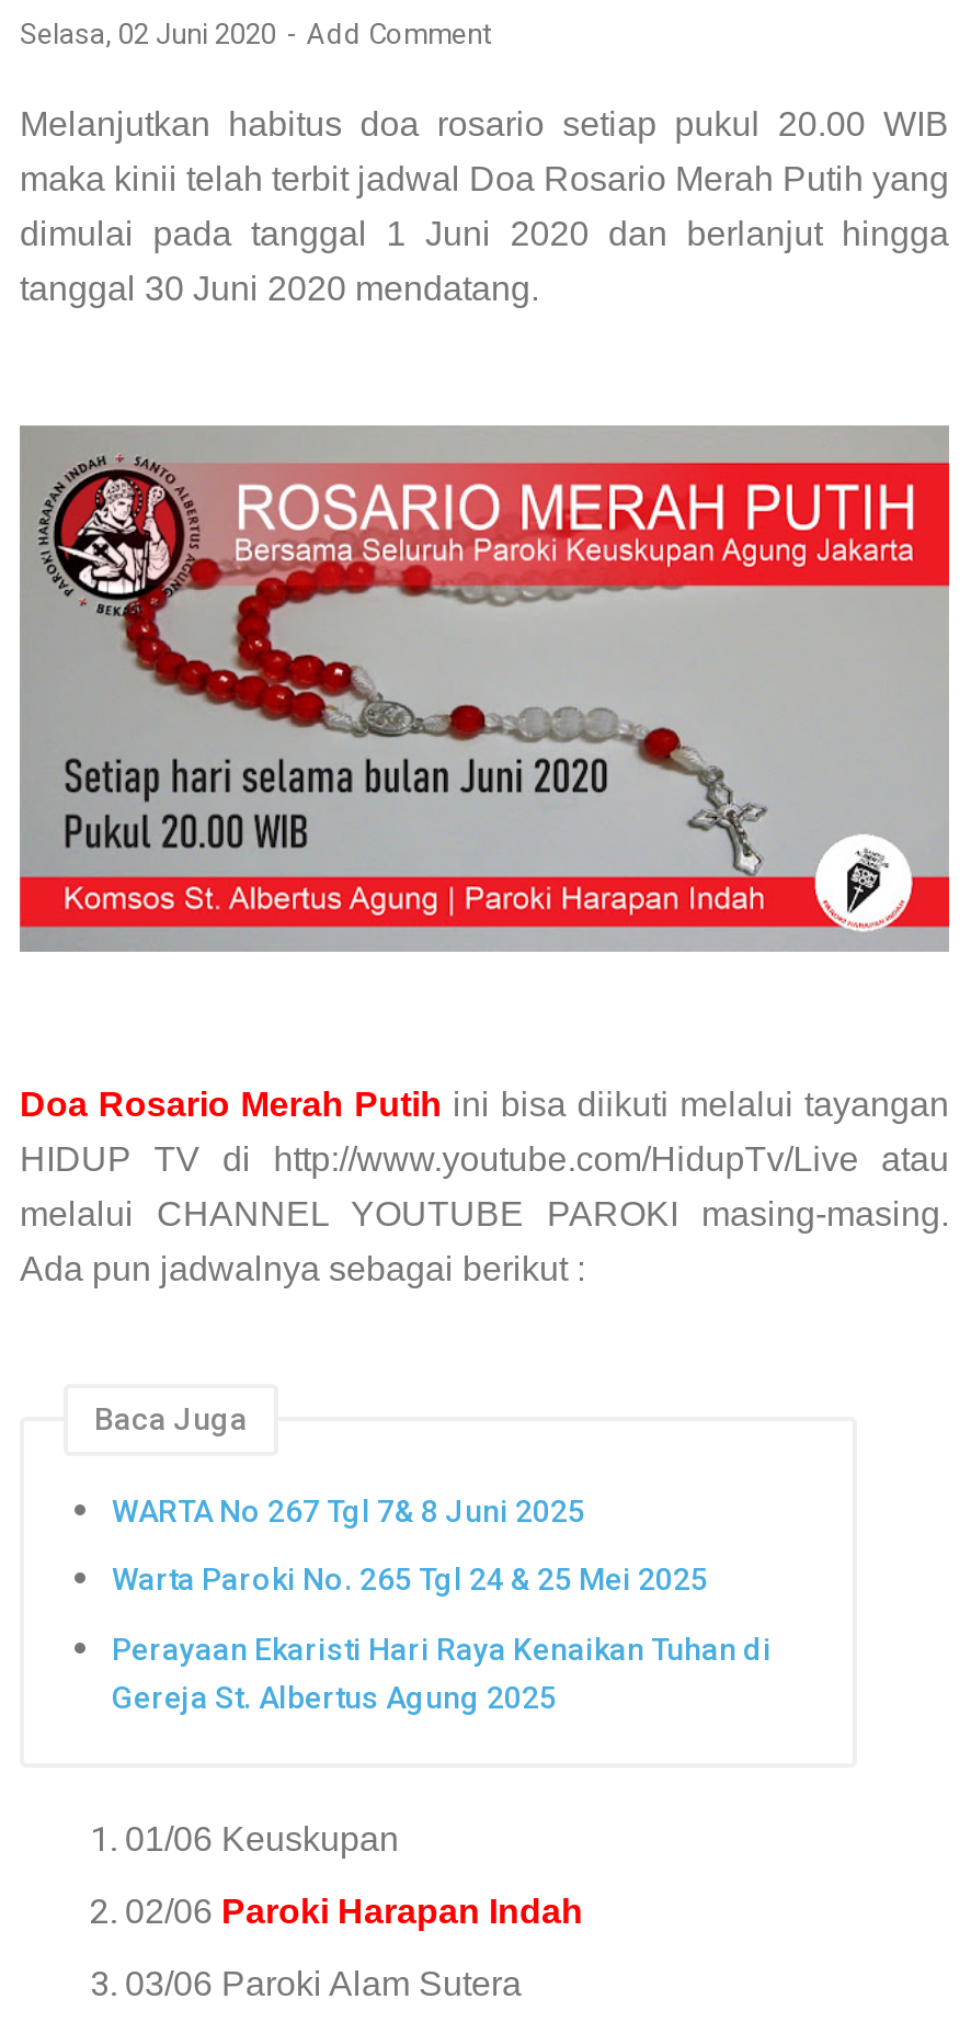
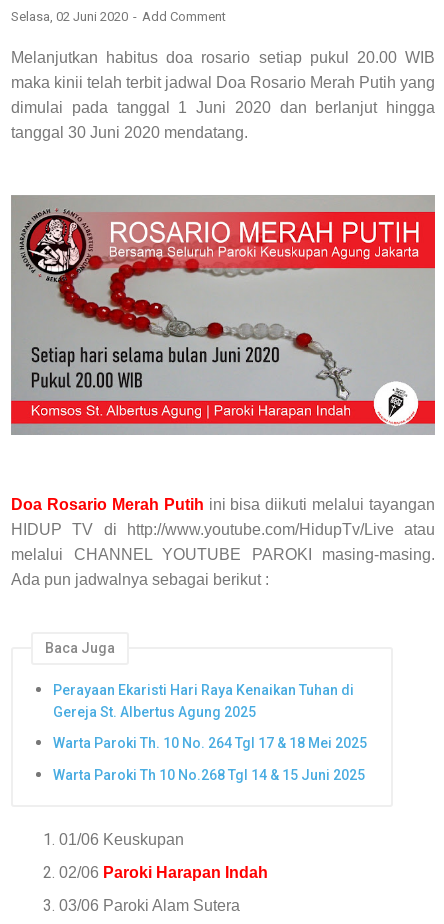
[112,1492,708,1597] WARTA No 267 Tgl 7& 8 Juni 2025 | Warta Paroki No. 265 Tgl 24 & 25 Mei 2025 -> none
moved [112,1631,772,1714] -> [53,681,354,719]: Perayaan Ekaristi Hari Raya Kenaikan Tuhan di | Gereja St. Albertus Agung 2025
none -> [53,735,367,783] Warta Paroki Th. 10 No. 264 Tgl 17 & 18 Mei 2025 | Warta Paroki Th 10 No.268 Tgl 14 & 15 Juni 2025

